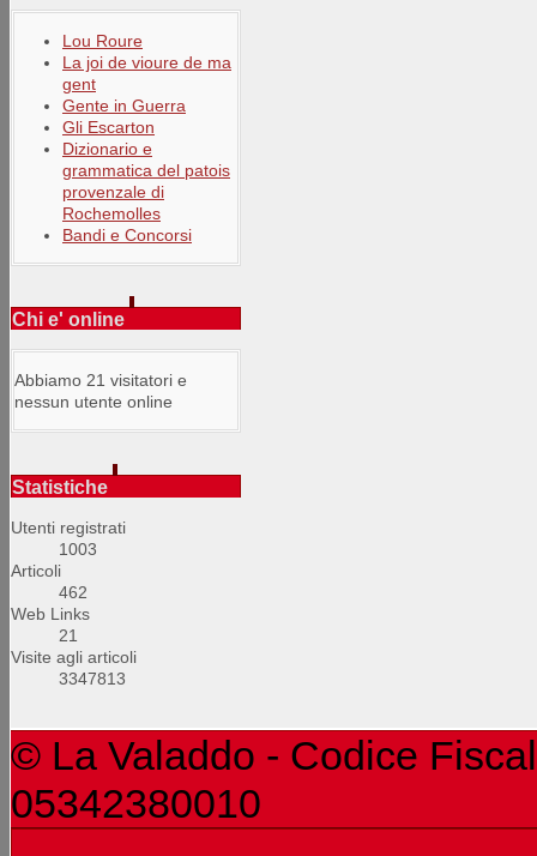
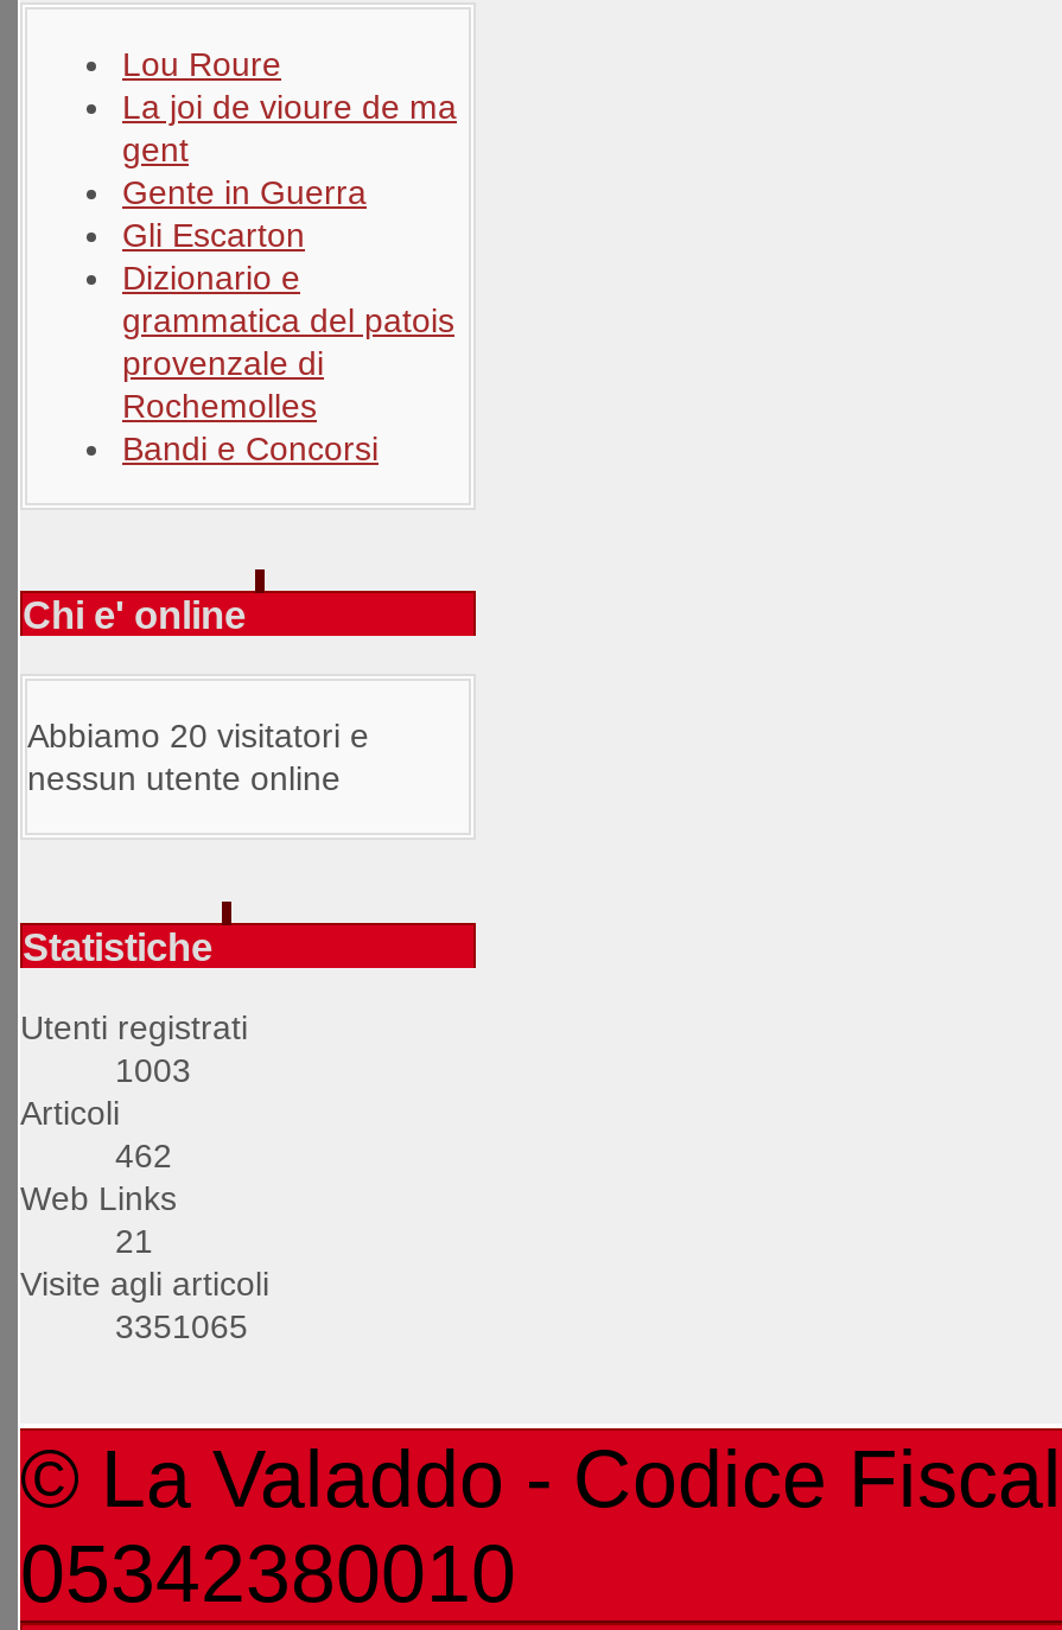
[14,371,187,390] Abbiamo 21 visitatori e -> [27,718,369,756] Abbiamo 20 visitatori e
[59,669,126,688] 3347813 -> [115,1308,248,1346] 3351065

